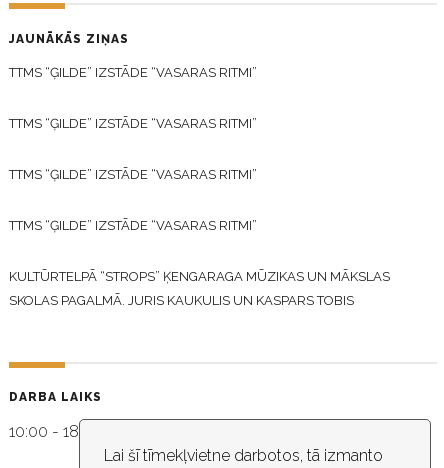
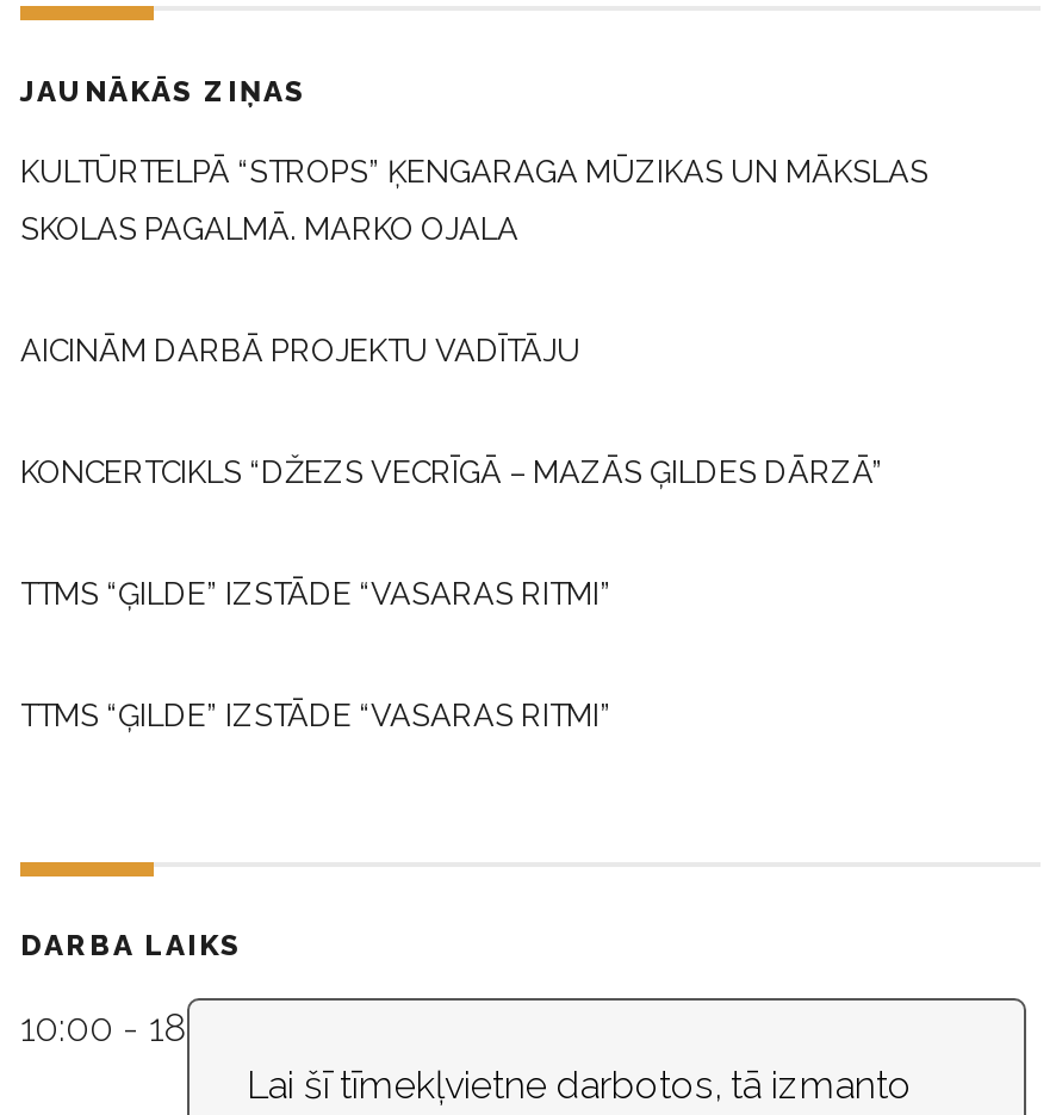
none -> [20,211,883,490] SKOLAS PAGALMĀ. MARKO OJALA | AICINĀM DARBĀ PROJEKTU VADĪTĀJU | KONCERTCIKLS “DŽEZS VECRĪGĀ – MAZĀS ĢILDES DĀRZĀ”
moved [9,65,257,131] -> [20,576,611,733]: TTMS “ĢILDE” IZSTĀDE “VASARAS RITMI” | TTMS “ĢILDE” IZSTĀDE “VASARAS RITMI”
[9,167,354,308] TTMS “ĢILDE” IZSTĀDE “VASARAS RITMI” | TTMS “ĢILDE” IZSTĀDE “VASARAS RITMI” | SKOLAS PAGALMĀ. JURIS KAUKULIS UN KASPARS TOBIS -> none
moved [9,269,390,284] -> [20,154,928,190]: KULTŪRTELPĀ “STROPS” ĶENGARAGA MŪZIKAS UN MĀKSLAS

